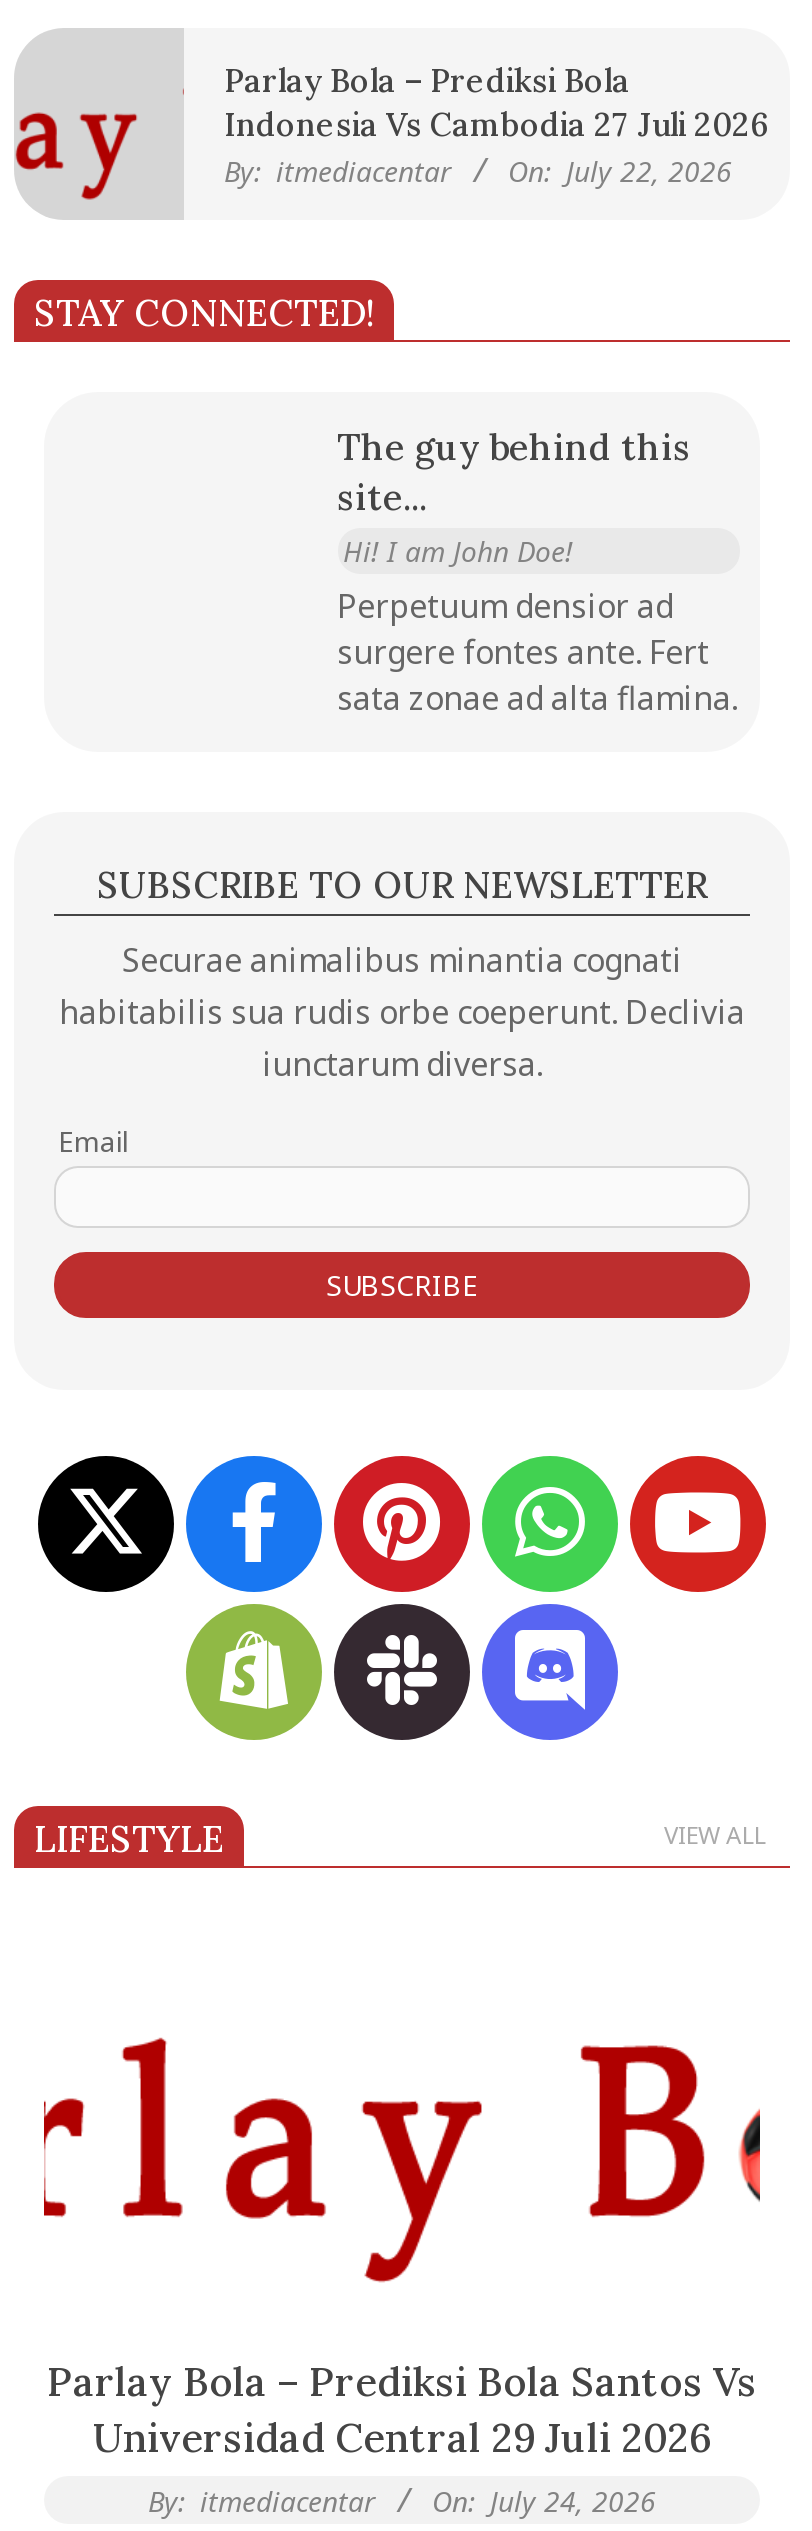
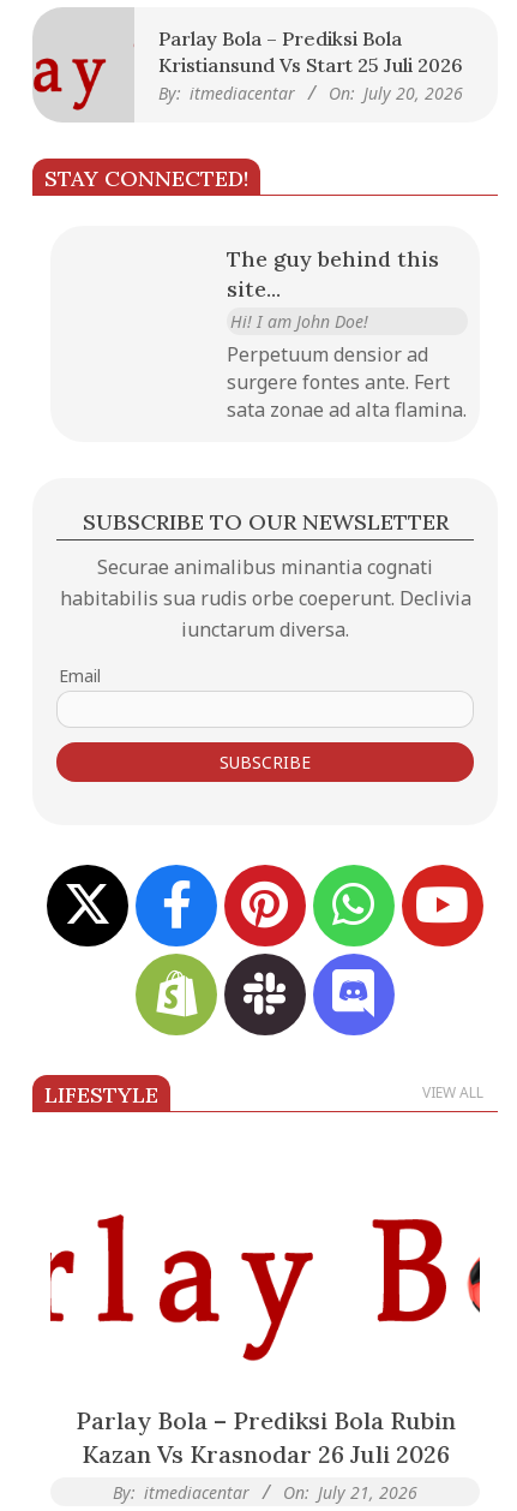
[224,105,770,145] Indonesia Vs Cambodia 27 Juli 2026 -> [158,53,463,77] Kristiansund Vs Start 25 Juli 2026
[224,153,732,191] By: itmediacentar On: July 22, 2026 -> [158,82,463,105] By: itmediacentar On: July 20, 2026
[47,2357,757,2463] Parlay Bola – Prediksi Bola Santos Vs | Universidad Central 29 Juli 2026 -> [75,1406,455,1469] Parlay Bola – Prediksi Bola Rubin | Kazan Vs Krasnodar 26 Juli 2026
[148,2483,656,2521] By: itmediacentar On: July 24, 2026 -> [113,1481,417,1504] By: itmediacentar On: July 21, 2026

